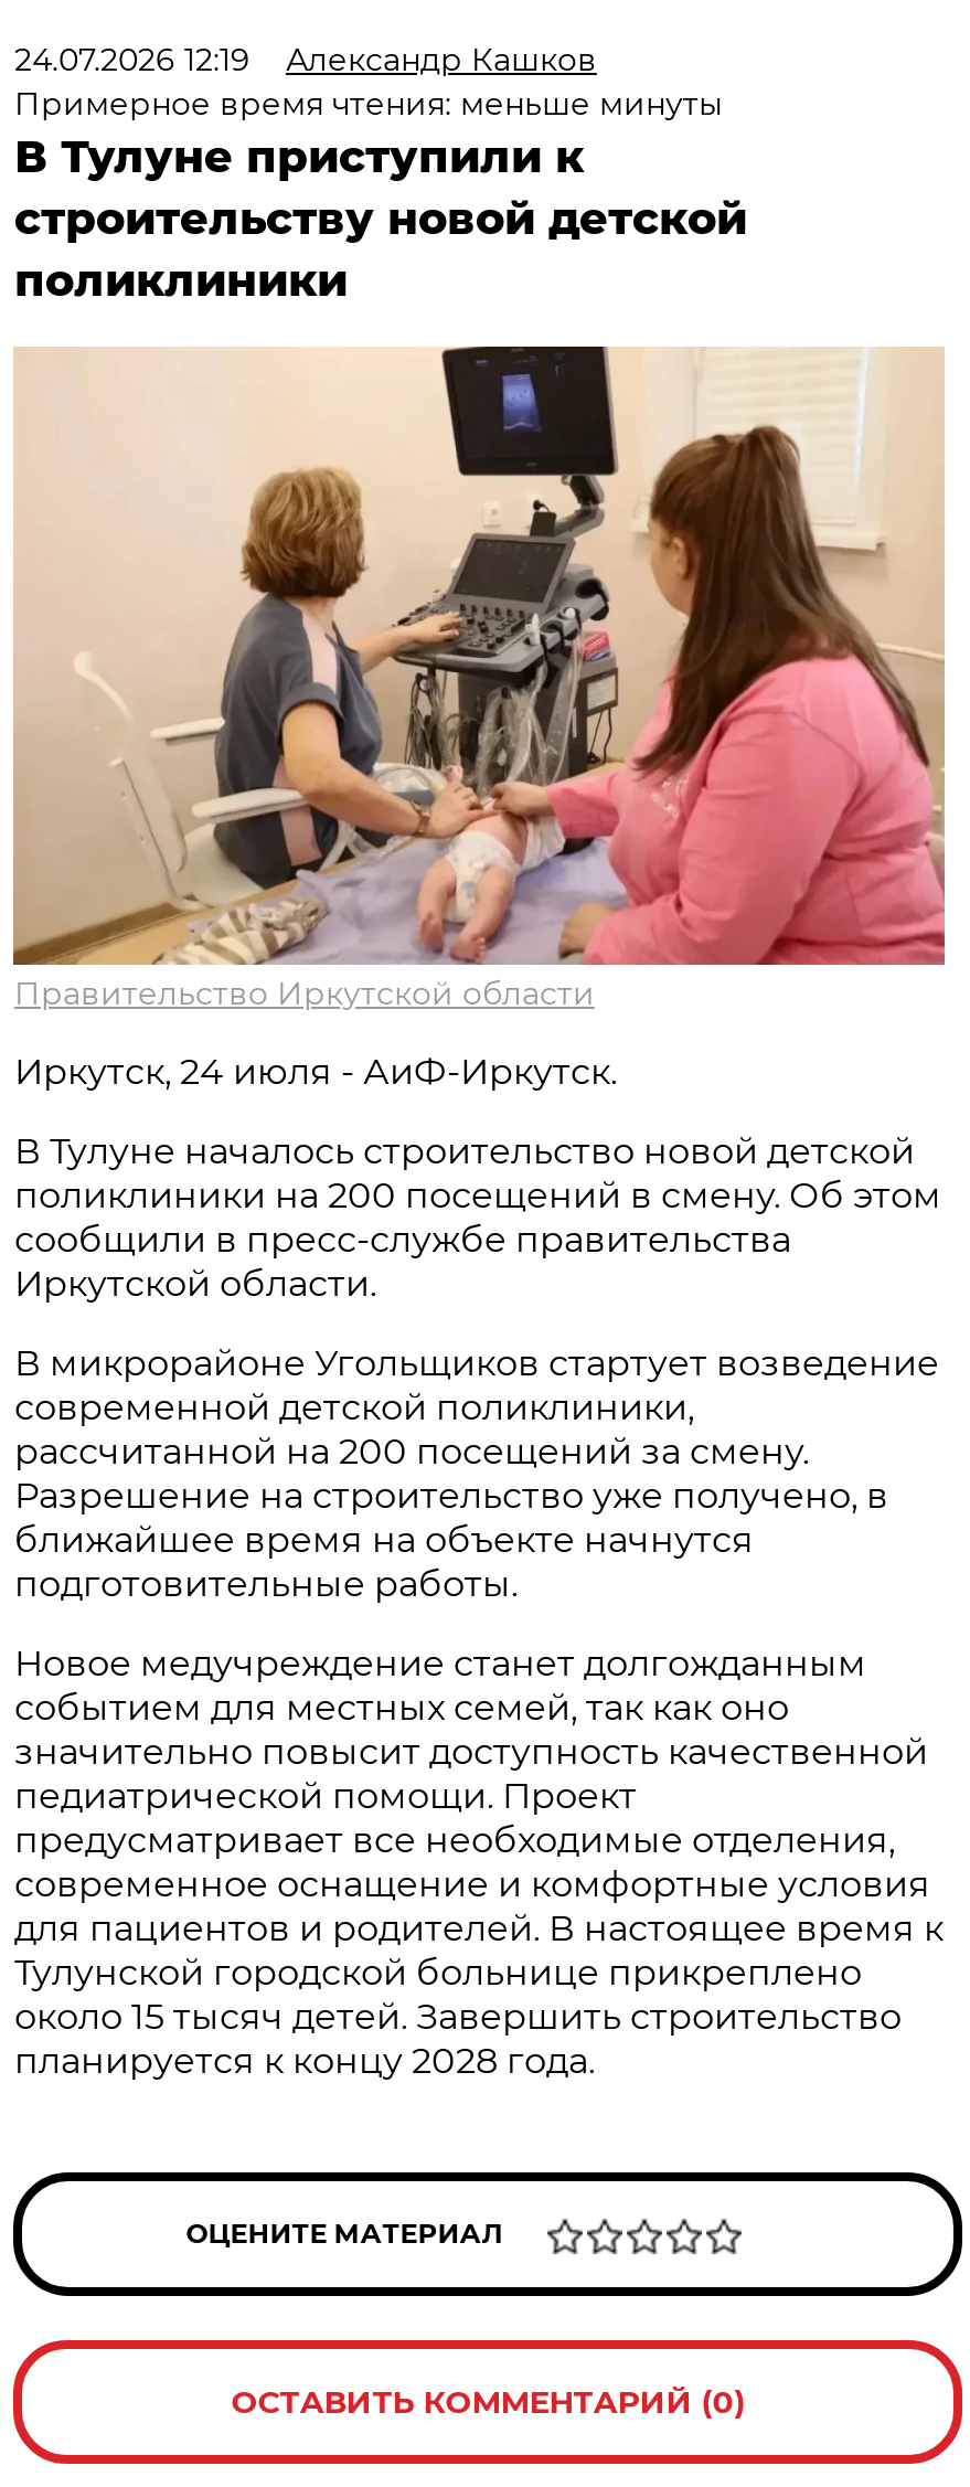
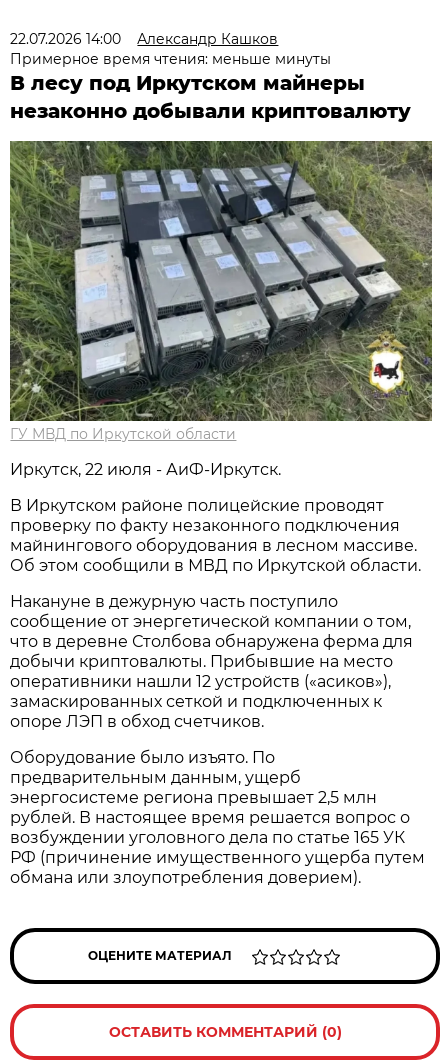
[14,40,597,79] 24.07.2026 12:19 Александр Кашков -> [10,30,278,48] 22.07.2026 14:00 Александр Кашков
[14,130,747,307] В Тулуне приступили к | строительству новой детской | поликлиники -> [10,71,411,123] В лесу под Иркутском майнеры | незаконно добывали криптовалюту
[13,347,947,1014] [image] | Правительство Иркутской области -> [9,140,433,443] [image] | ГУ МВД по Иркутской области
[14,1052,617,1093] Иркутск, 24 июля - АиФ-Иркутск. -> [10,460,281,479] Иркутск, 22 июля - АиФ-Иркутск.
[14,1131,941,1305] В Тулуне началось строительство новой детской | поликлиники на 200 посещений в смену. Об этом | сообщили в пресс-службе правительства | Иркутской области. -> [10,496,421,575] В Иркутском районе полицейские проводят | проверку по факту незаконного подключения | майнингового оборудования в лесном массиве. | Об этом сообщили в МВД по Иркутской области.
[14,1343,939,1606] В микрорайоне Угольщиков стартует возведение | современной детской поликлиники, | рассчитанной на 200 посещений за смену. | Разрешение на строительство уже получено, в | ближайшее время на объекте начнутся | подготовительные работы. -> [10,592,413,731] Накануне в дежурную часть поступило | сообщение от энергетической компании о том, | что в деревне Столбова обнаружена ферма для | добычи криптовалюты. Прибывшие на место | оперативники нашли 12 устройств («асиков»), | замаскированных сеткой и подключенных к | опоре ЛЭП в обход счетчиков.
[14,1643,943,2083] Новое медучреждение станет долгожданным | событием для местных семей, так как оно | значительно повысит доступность качественной | педиатрической помощи. Проект | предусматривает все необходимые отделения, | современное оснащение и комфортные условия | для пациентов и родителей. В настоящее время к | Тулунской городской больнице прикреплено | около 15 тысяч детей. Завершить строительство | планируется к концу 2028 года. -> [10,748,425,887] Оборудование было изъято. По | предварительным данным, ущерб | энергосистеме региона превышает 2,5 млн | рублей. В настоящее время решается вопрос о | возбуждении уголовного дела по статье 165 УК | РФ (причинение имущественного ущерба путем | обмана или злоупотребления доверием).

